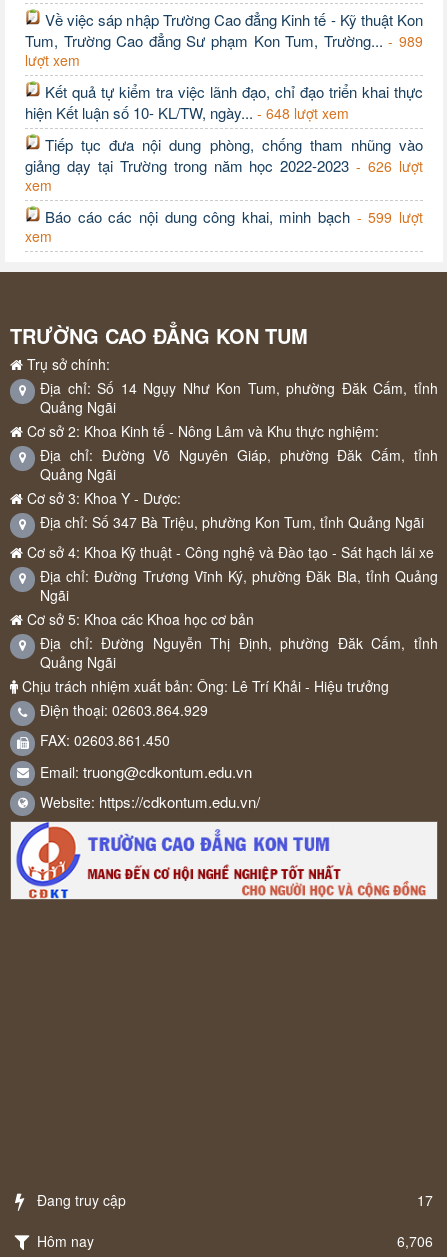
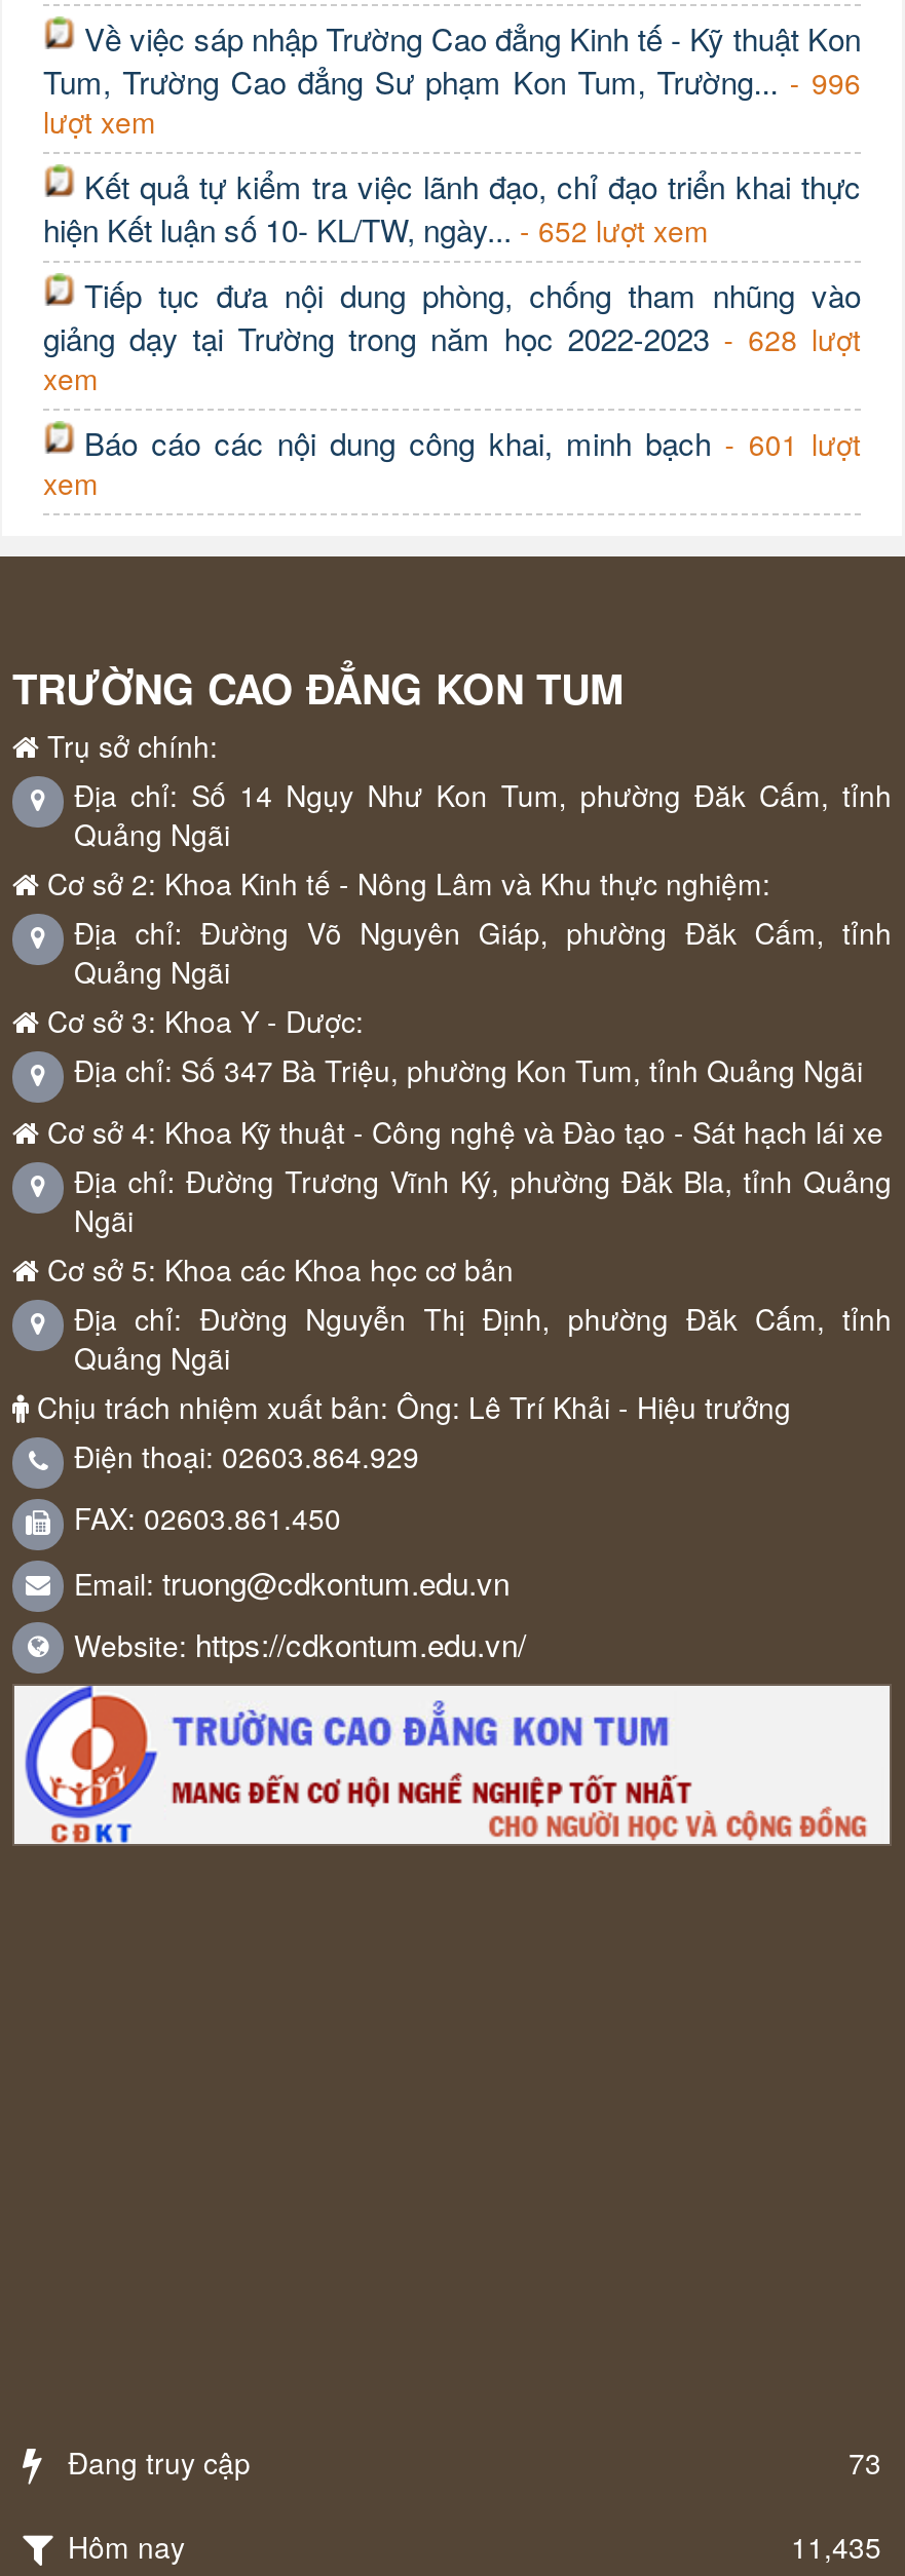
[25,29,423,50] Tum, Trường Cao đẳng Sư phạm Kon Tum, Trường... - 989 -> [43,59,861,102] Tum, Trường Cao đẳng Sư phạm Kon Tum, Trường... - 996
[25,101,349,122] hiện Kết luận số 10- KL/TW, ngày... - 648 lượt xem -> [43,206,709,249] hiện Kết luận số 10- KL/TW, ngày... - 652 lượt xem
[25,154,423,175] giảng dạy tại Trường trong năm học 2022-2023 - 626 lượt -> [43,315,861,358] giảng dạy tại Trường trong năm học 2022-2023 - 628 lượt
[45,205,423,226] Báo cáo các nội dung công khai, minh bạch - 599 lượt -> [84,420,861,463] Báo cáo các nội dung công khai, minh bạch - 601 lượt
[417,1190,433,1210] 17 -> [849,2441,881,2482] 73
[397,1231,433,1251] 6,706 -> [791,2525,881,2567] 11,435

